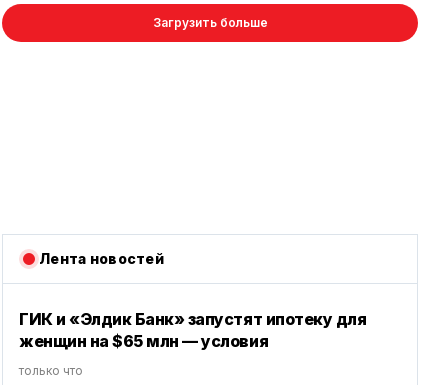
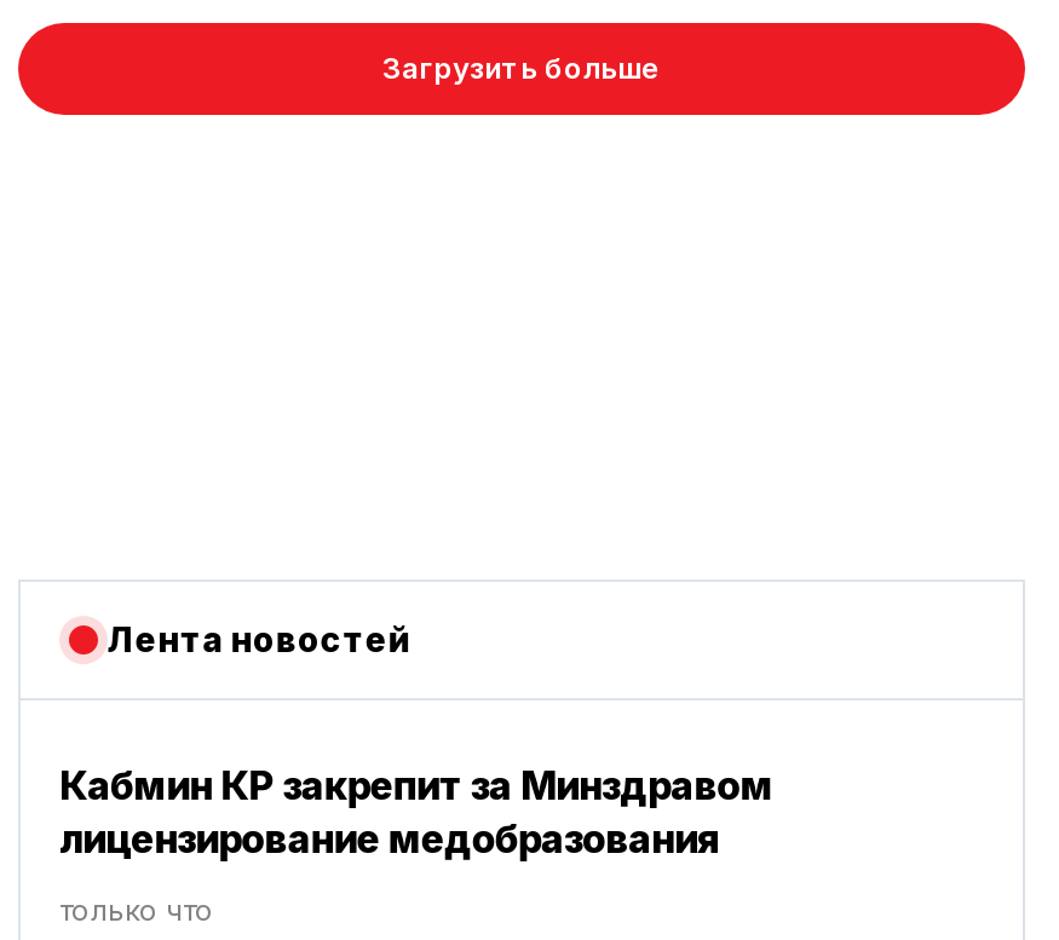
[19,309,366,351] ГИК и «Элдик Банк» запустят ипотеку для | женщин на $65 млн — условия -> [59,762,772,864] Кабмин КР закрепит за Минздравом | лицензирование медобразования

